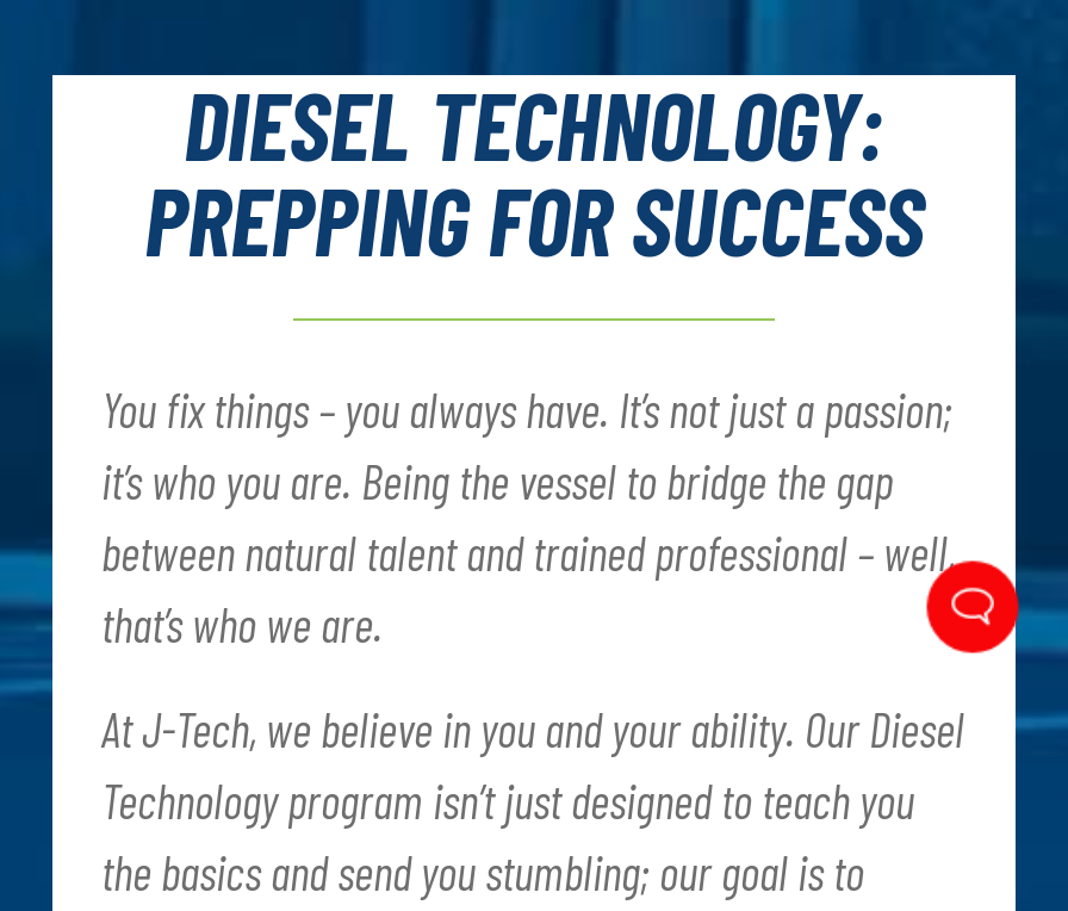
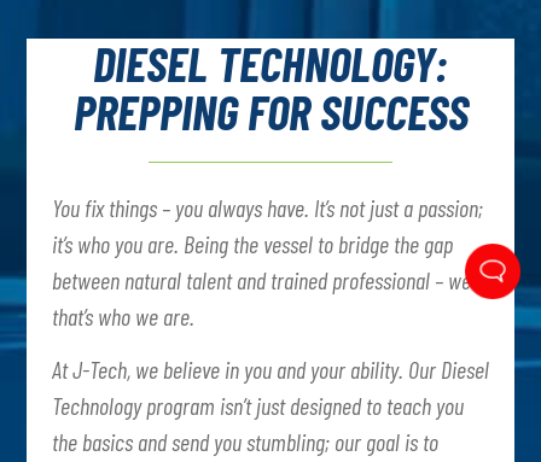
[923,481,1027,655] [image] -> [465,242,522,331] [image]

